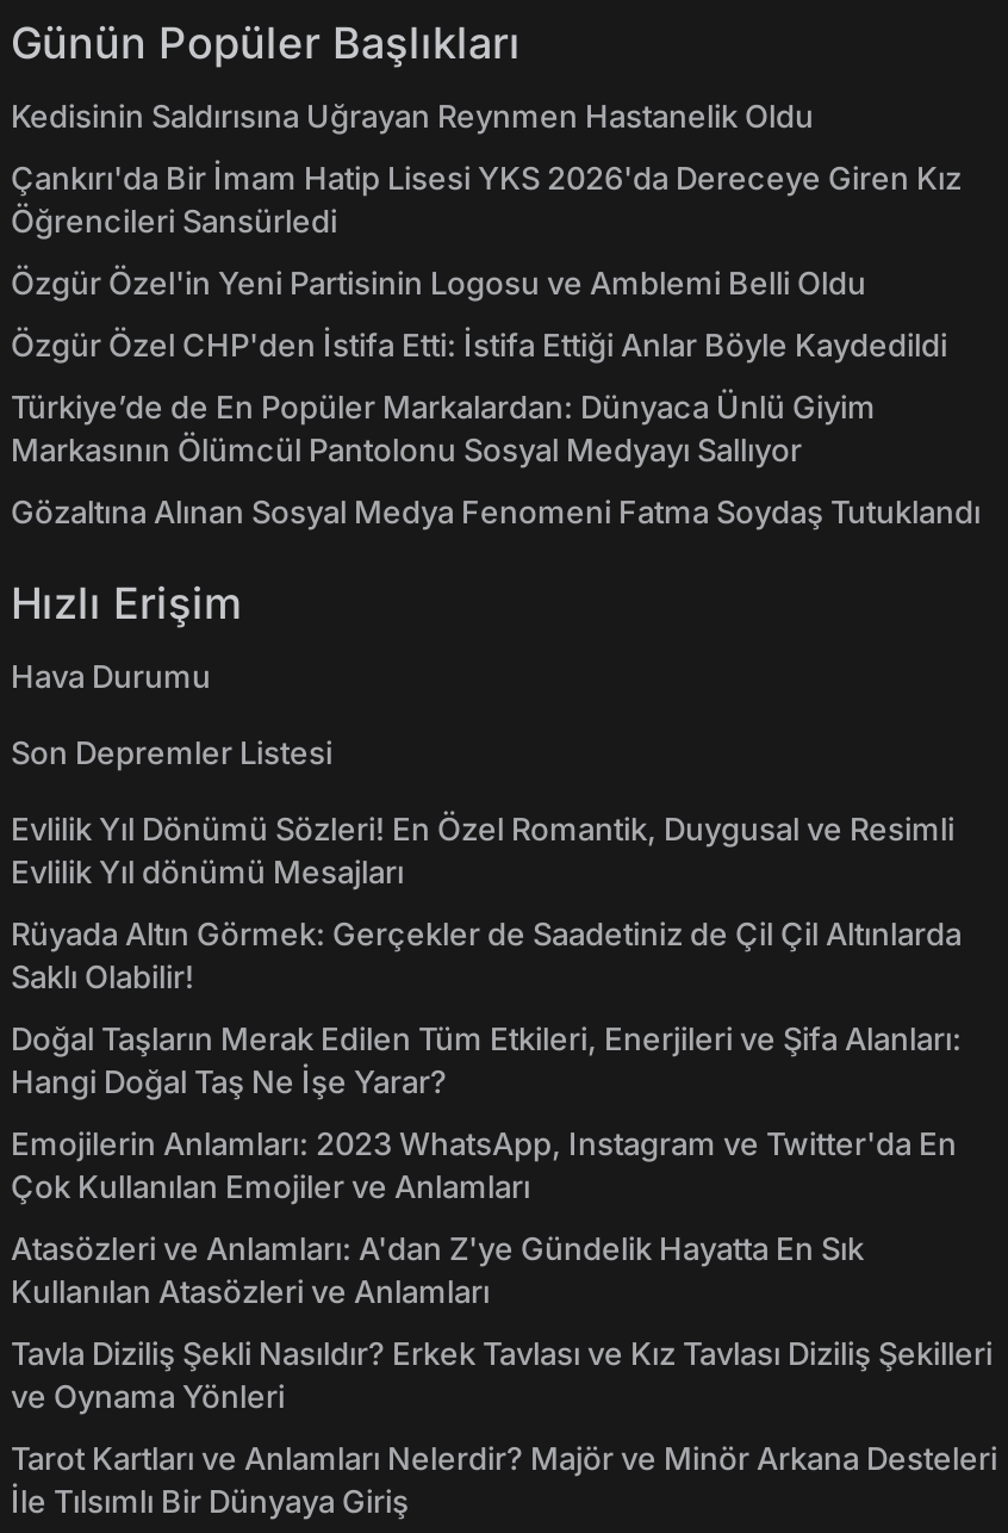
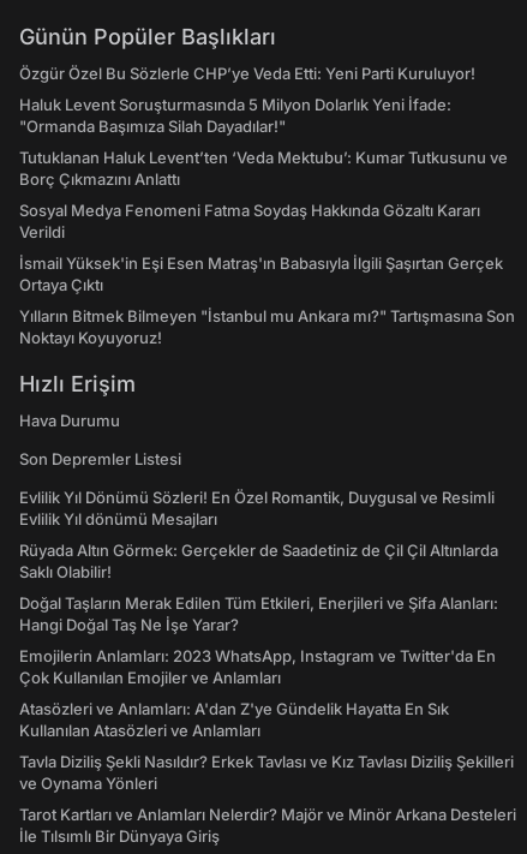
[11,97,814,135] Kedisinin Saldırısına Uğrayan Reynmen Hastanelik Oldu -> [19,64,475,83] Özgür Özel Bu Sözlerle CHP’ye Veda Etti: Yeni Parti Kuruluyor!
[11,159,962,240] Çankırı'da Bir İmam Hatip Lisesi YKS 2026'da Dereceye Giren Kız | Öğrencileri Sansürledi -> [19,95,451,136] Haluk Levent Soruşturmasında 5 Milyon Dolarlık Yeni İfade: | "Ormanda Başımıza Silah Dayadılar!"
[11,263,866,302] Özgür Özel'in Yeni Partisinin Logosu ve Amblemi Belli Oldu -> [19,148,508,189] Tutuklanan Haluk Levent’ten ‘Veda Mektubu’: Kumar Tutkusunu ve | Borç Çıkmazını Anlattı
[11,325,947,364] Özgür Özel CHP'den İstifa Etti: İstifa Ettiği Anlar Böyle Kaydedildi -> [19,201,480,241] Sosyal Medya Fenomeni Fatma Soydaş Hakkında Gözaltı Kararı | Verildi
[11,387,876,468] Türkiye’de de En Popüler Markalardan: Dünyaca Ünlü Giyim | Markasının Ölümcül Pantolonu Sosyal Medyayı Sallıyor -> [19,253,503,294] İsmail Yüksek'in Eşi Esen Matraş'ın Babasıyla İlgili Şaşırtan Gerçek | Ortaya Çıktı
[11,492,981,530] Gözaltına Alınan Sosyal Medya Fenomeni Fatma Soydaş Tutuklandı -> [19,306,515,347] Yılların Bitmek Bilmeyen "İstanbul mu Ankara mı?" Tartışmasına Son | Noktayı Koyuyoruz!

